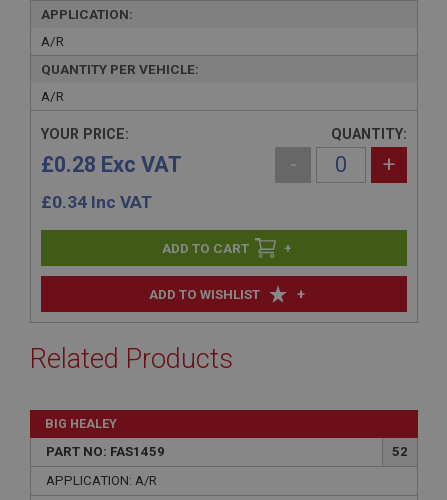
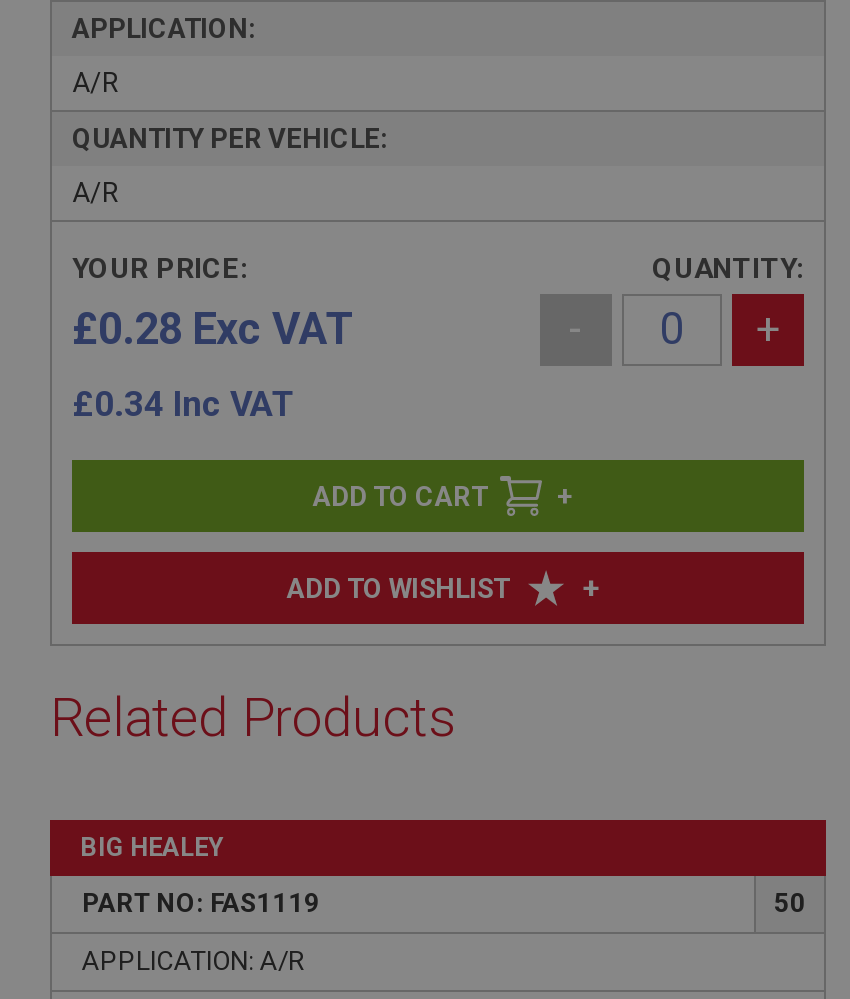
[46,444,165,459] PART NO: FAS1459 -> [82,888,320,918] PART NO: FAS1119
[392,444,408,459] 52 -> [774,888,806,918] 50

